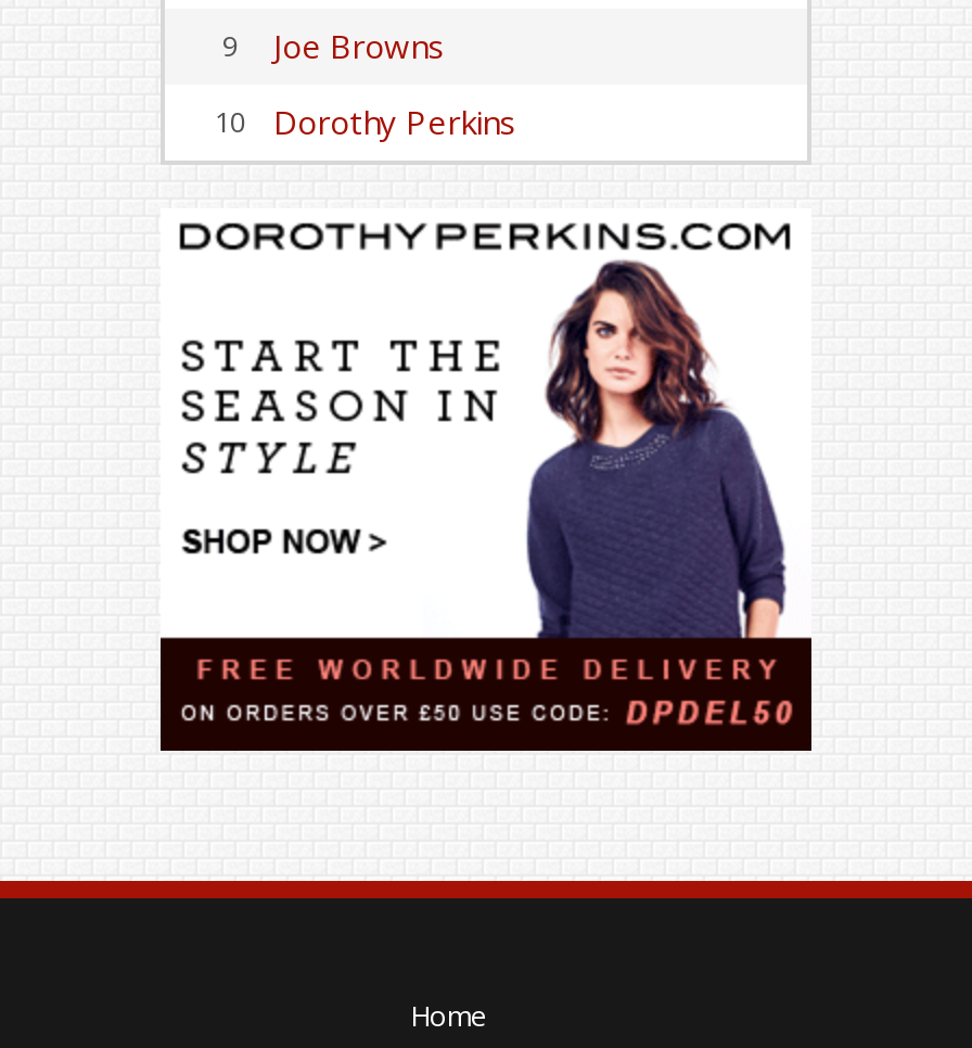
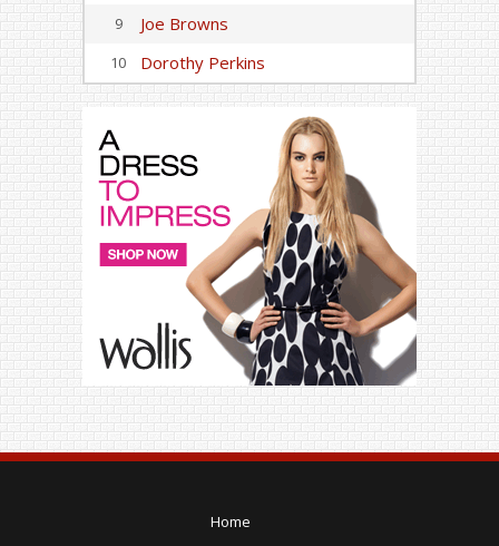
[158,221,814,753] [image] -> [82,115,418,387] [image]

